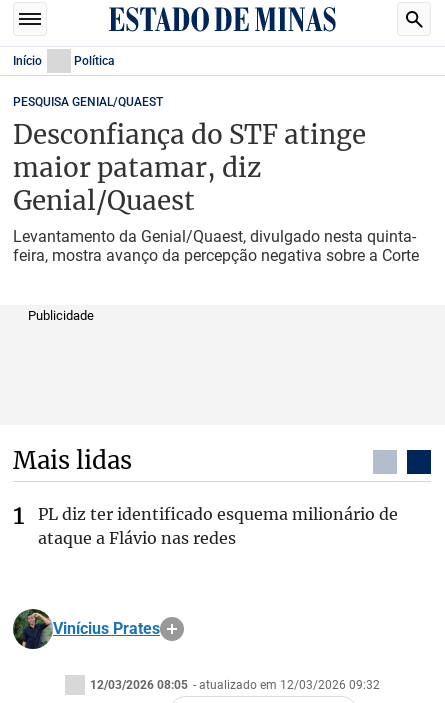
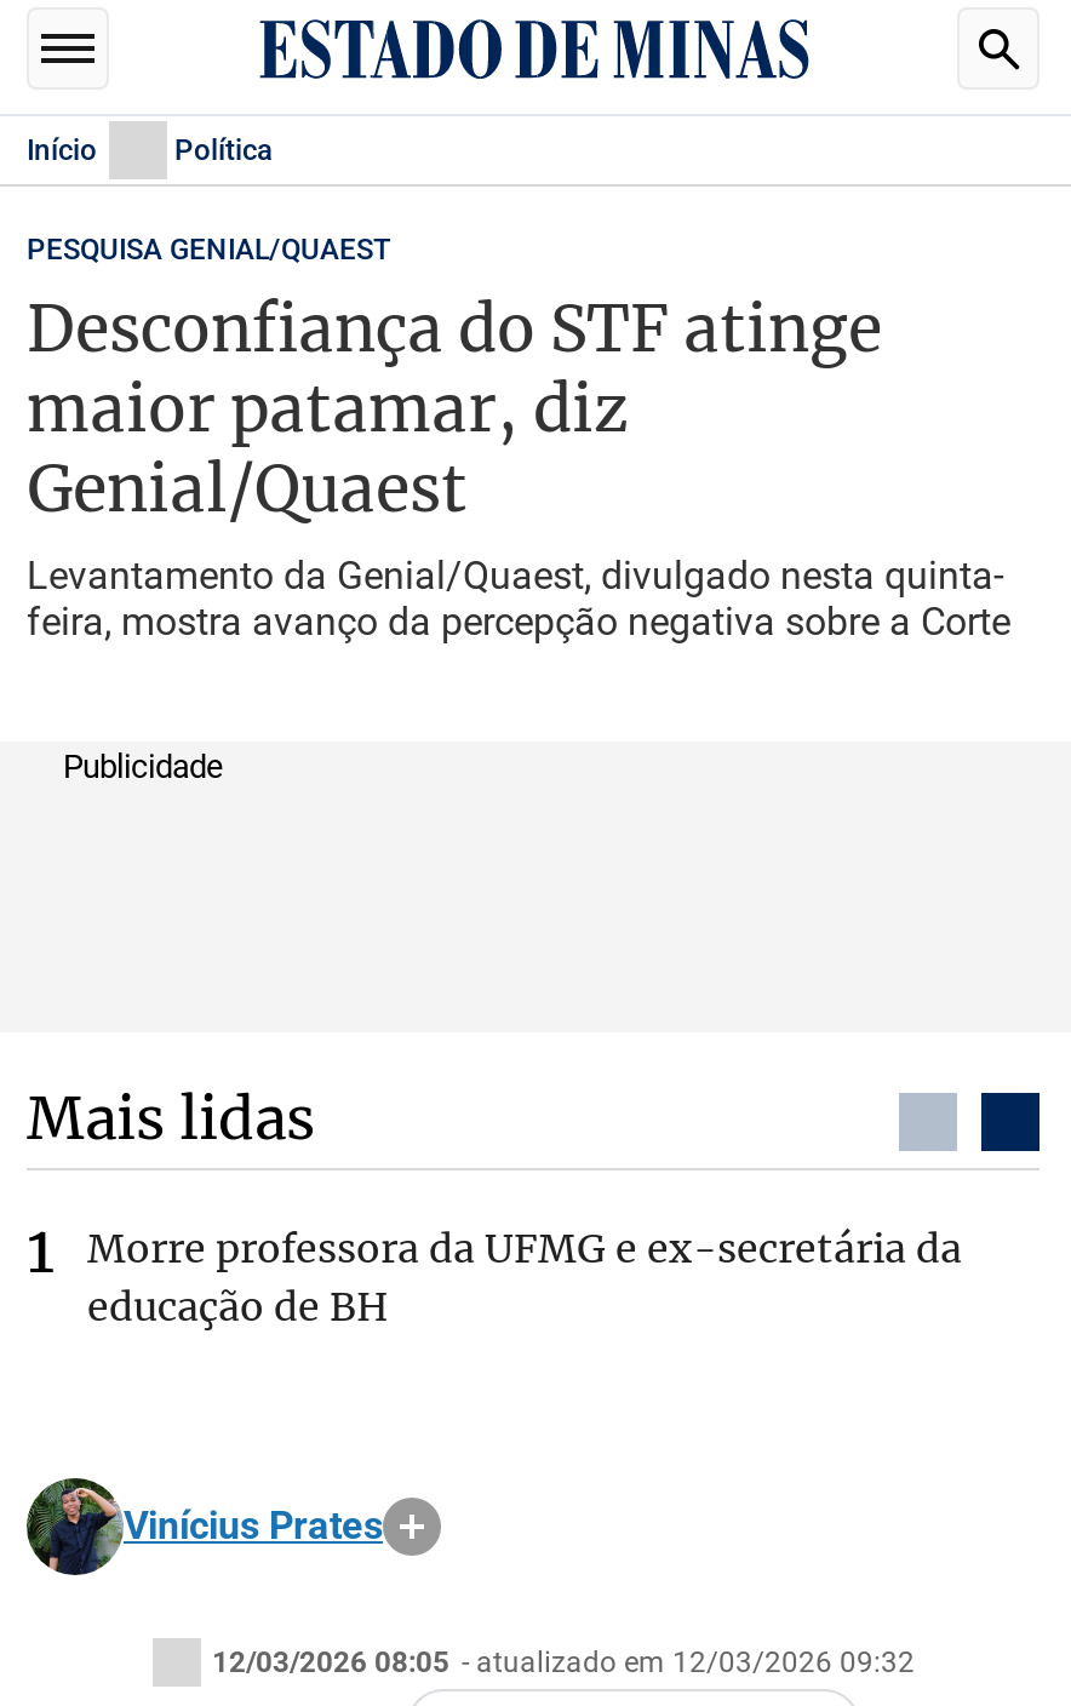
[38,504,398,548] PL diz ter identificado esquema milionário de | ataque a Flávio nas redes -> [87,1224,962,1330] Morre professora da UFMG e ex-secretária da | educação de BH

